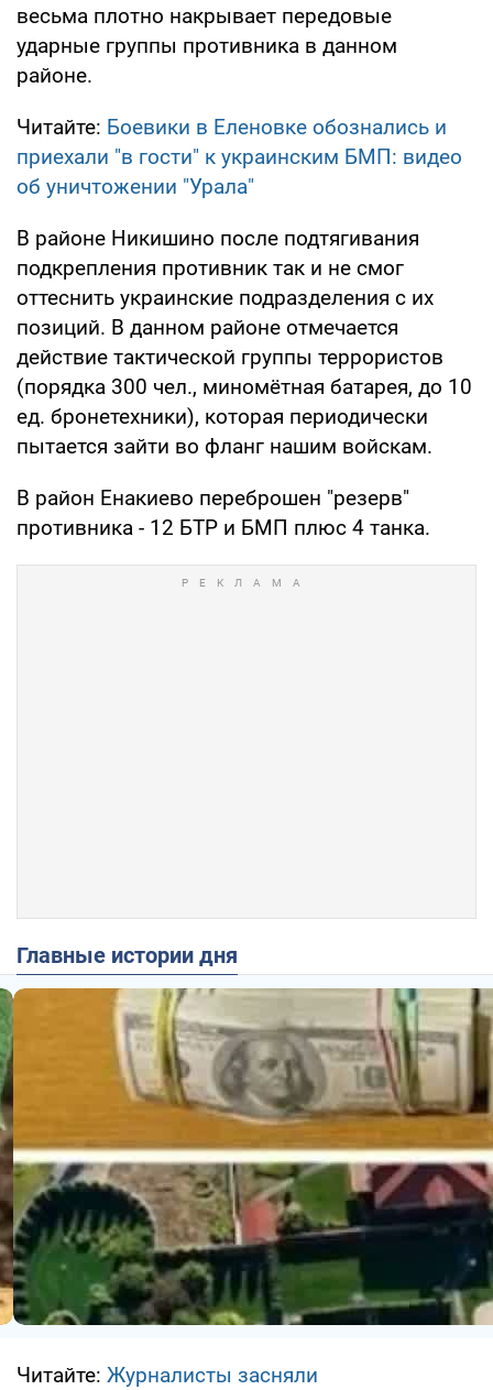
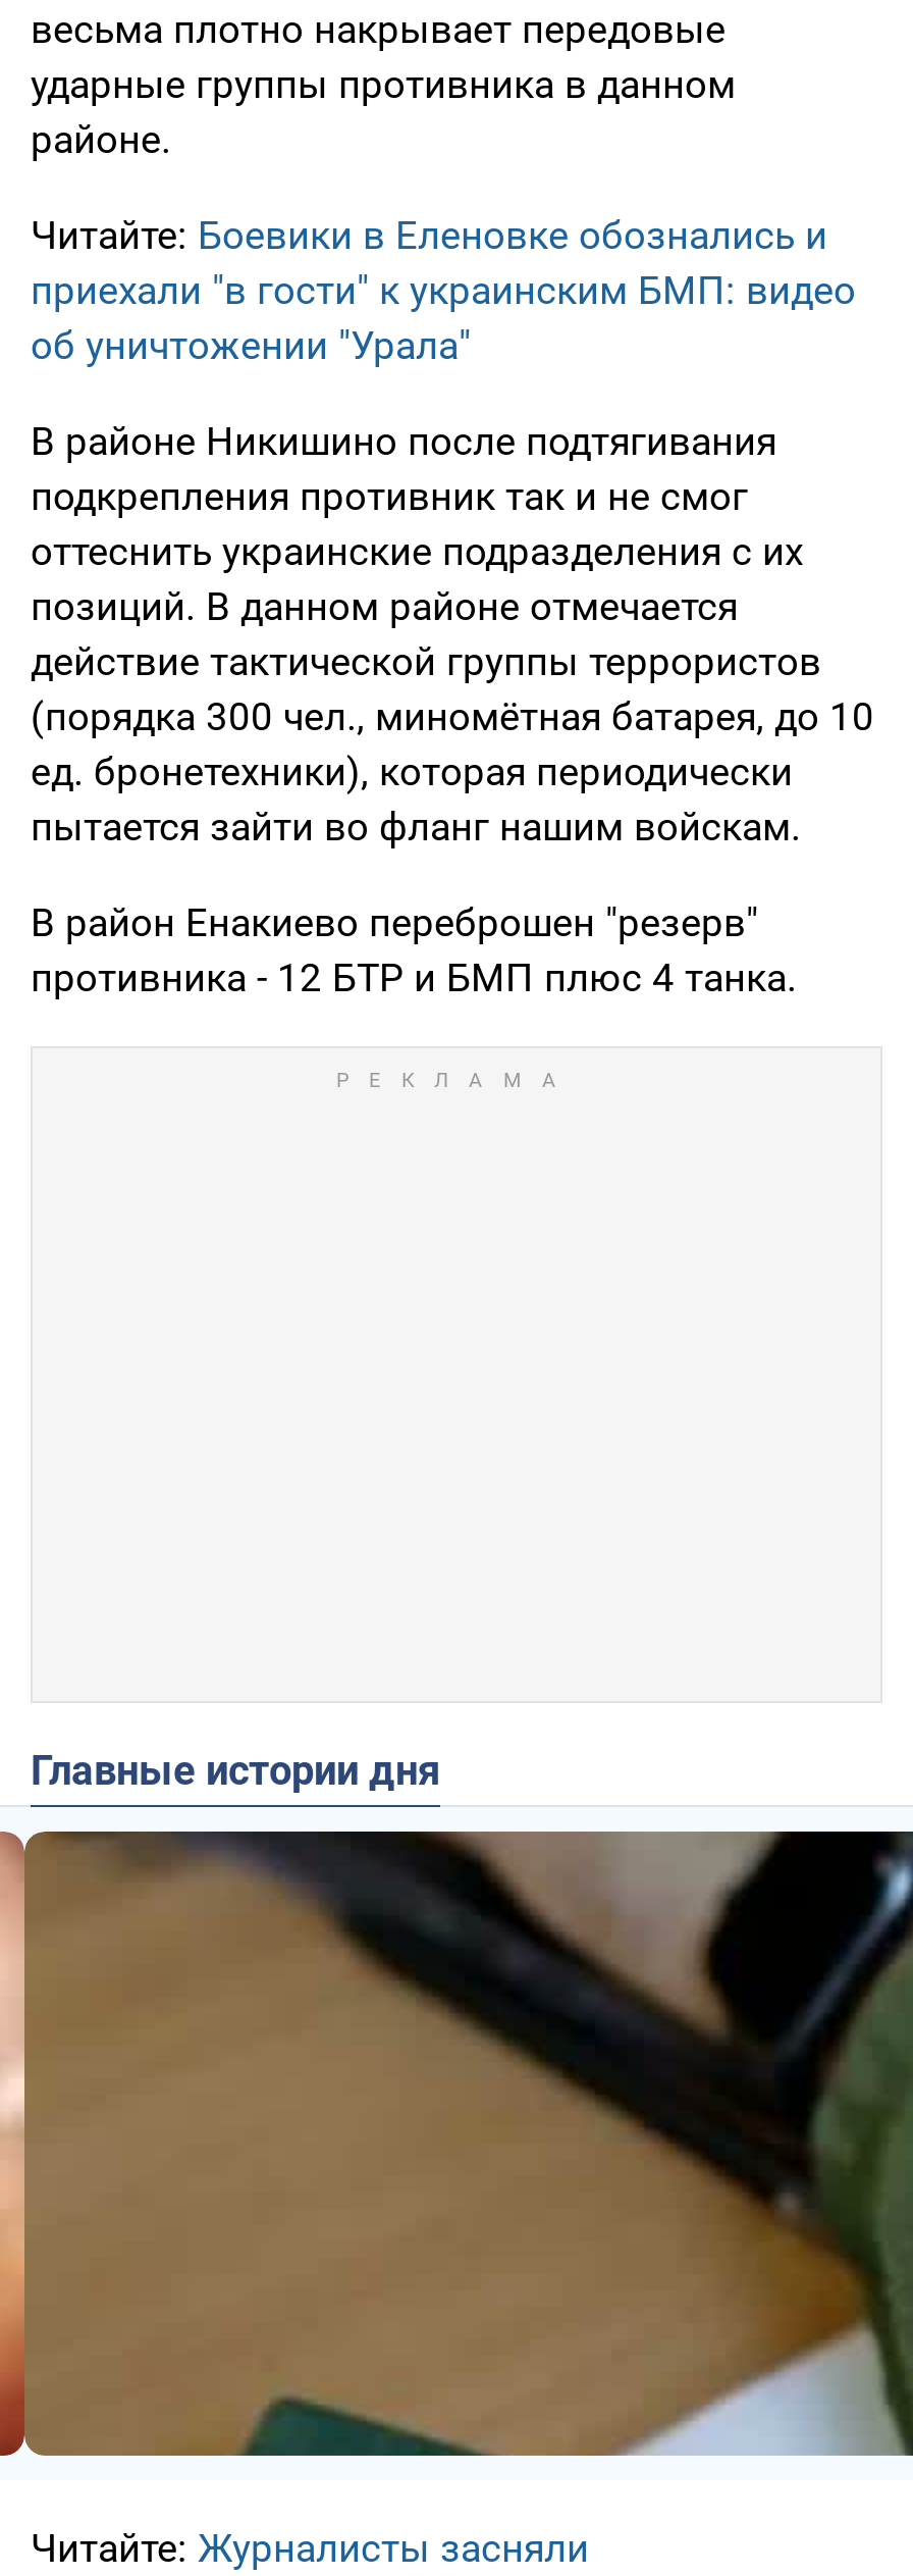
[3,987,490,1326] [image] -> [6,1830,907,2458] [image]

